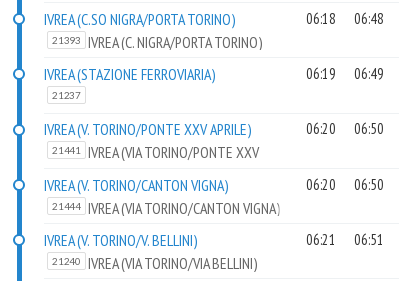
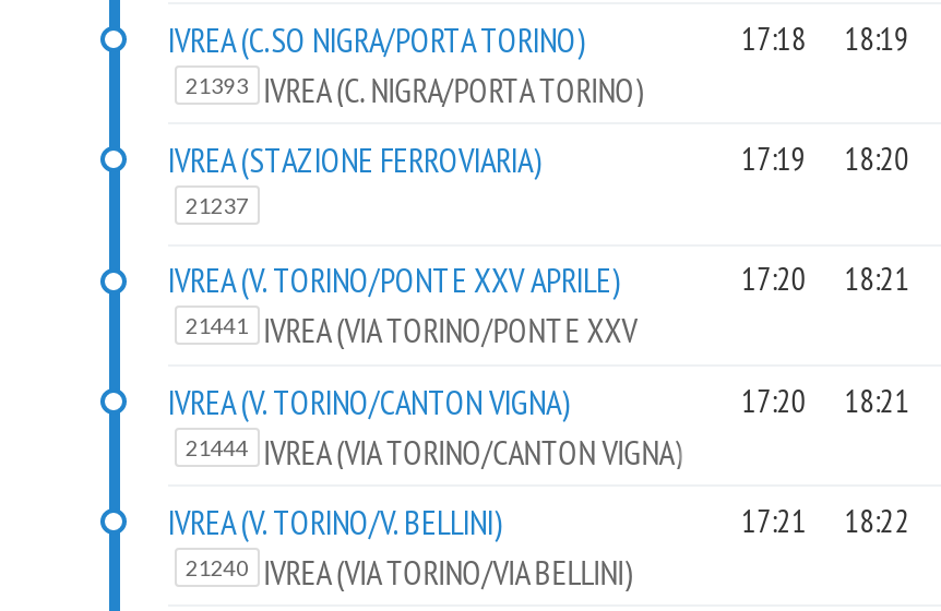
[306,9,336,28] 06:18 -> [741,17,807,58] 17:18
[354,9,384,28] 06:48 -> [844,17,910,58] 18:19
[306,64,336,83] 06:19 -> [741,137,807,179] 17:19
[354,64,384,83] 06:49 -> [844,137,910,179] 18:20
[306,119,336,138] 06:20 -> [741,258,807,299] 17:20
[354,119,384,138] 06:50 -> [844,258,910,299] 18:21
[306,174,336,193] 06:20 -> [741,379,807,420] 17:20
[354,174,384,193] 06:50 -> [844,379,910,420] 18:21
[306,230,336,249] 06:21 -> [741,499,807,541] 17:21
[354,230,384,249] 06:51 -> [844,499,910,541] 18:22

